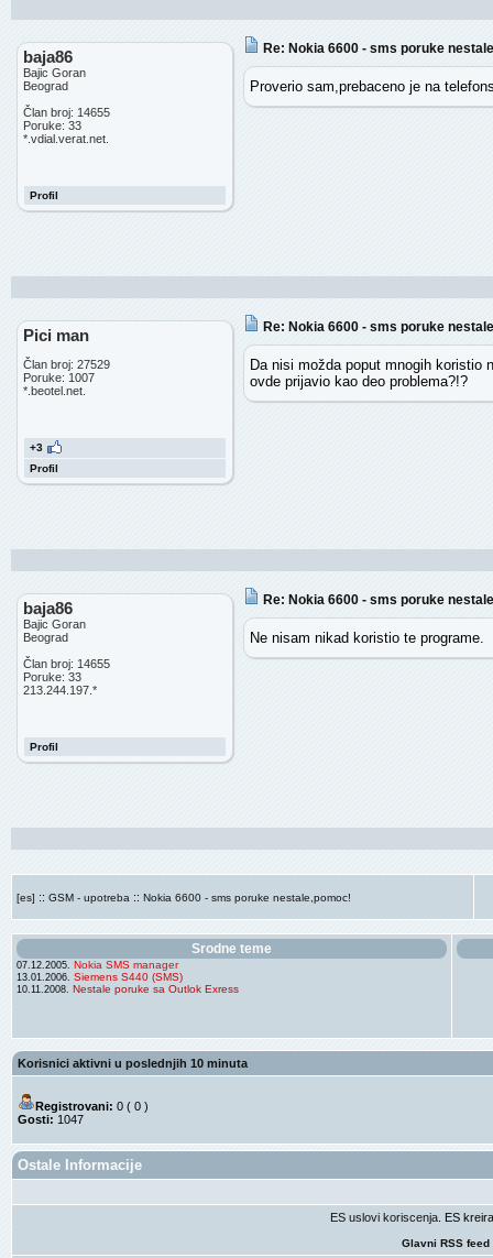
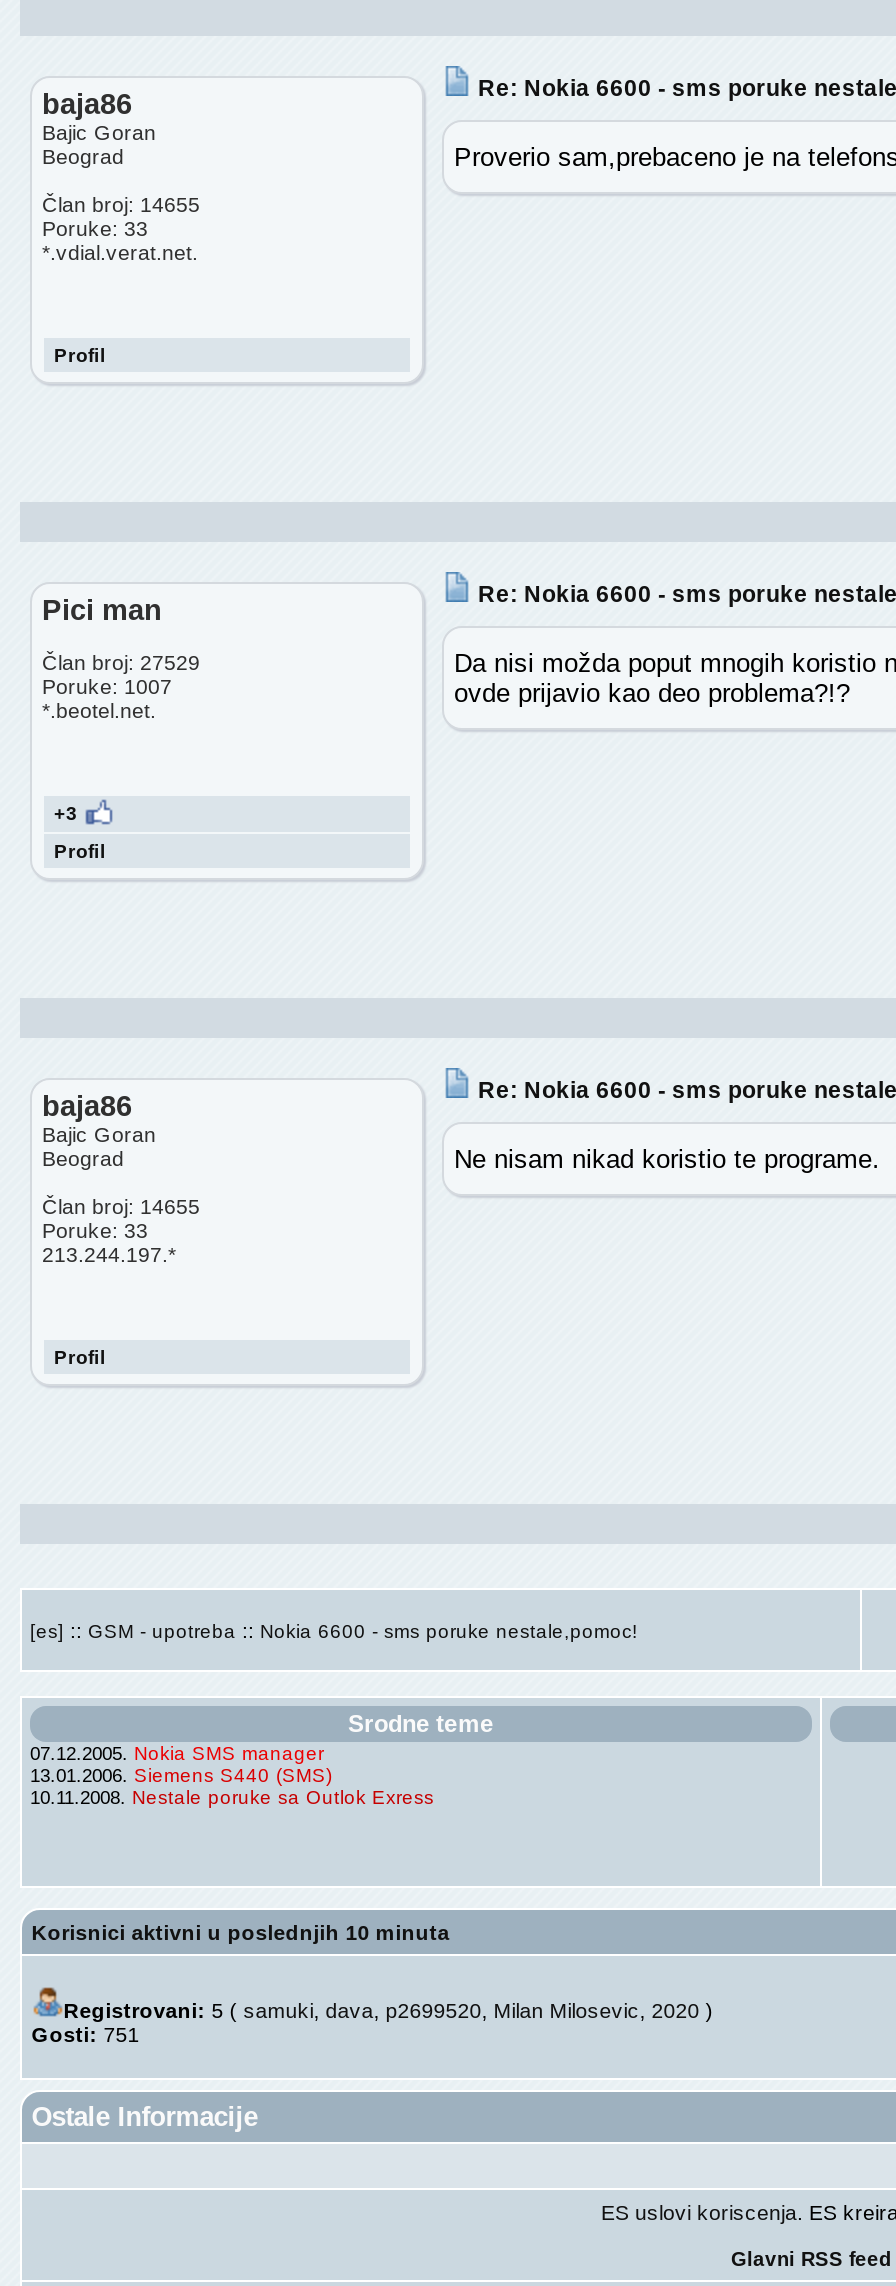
[17,1100,148,1126] Registrovani: 0 ( 0 ) | Gosti:1047 -> [32,1999,714,2047] Registrovani: 5 (samuki, dava, p2699520, Milan Milosevic, 2020) | Gosti:751

